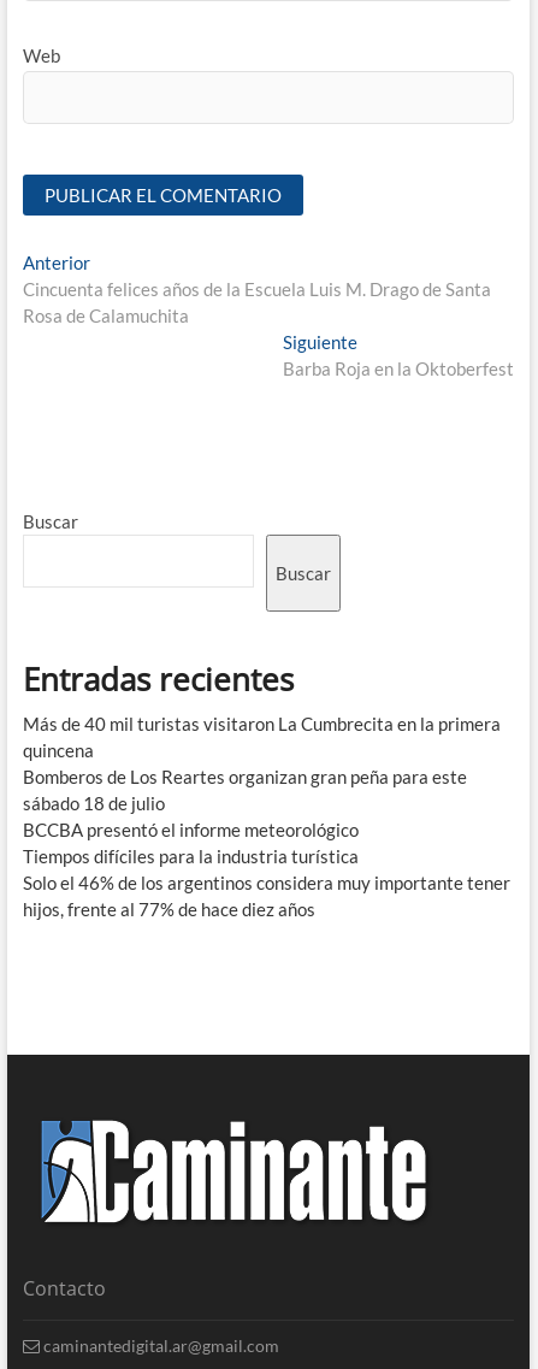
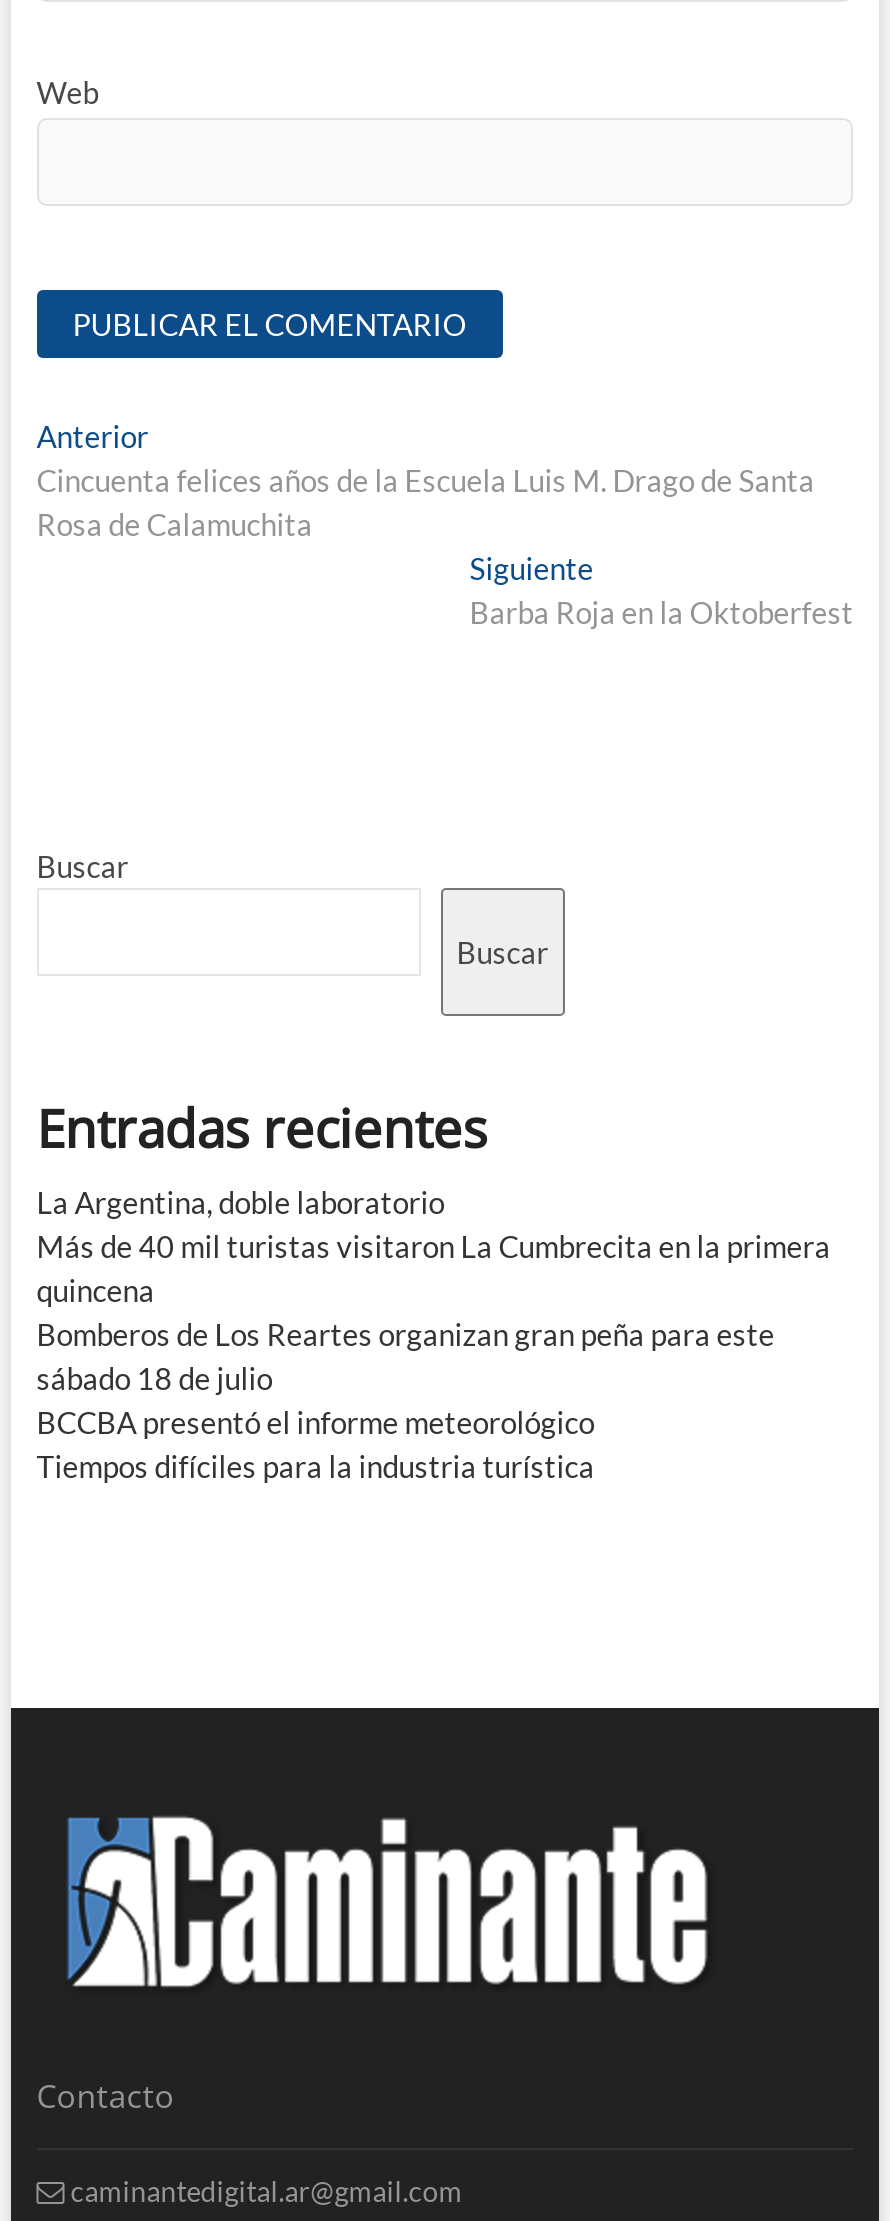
none -> [37,1184,445,1220] La Argentina, doble laboratorio
moved [23,713,500,867] -> [37,1228,831,1484]: Más de 40 mil turistas visitaron La Cumbrecita en la primera | quincena | Bomberos de Los Reartes organizan gran peña para este | sábado 18 de julio | BCCBA presentó el informe meteorológico | Tiempos difíciles para la industria turística
[23,871,510,920] Solo el 46% de los argentinos considera muy importante tener | hijos, frente al 77% de hace diez años -> none

